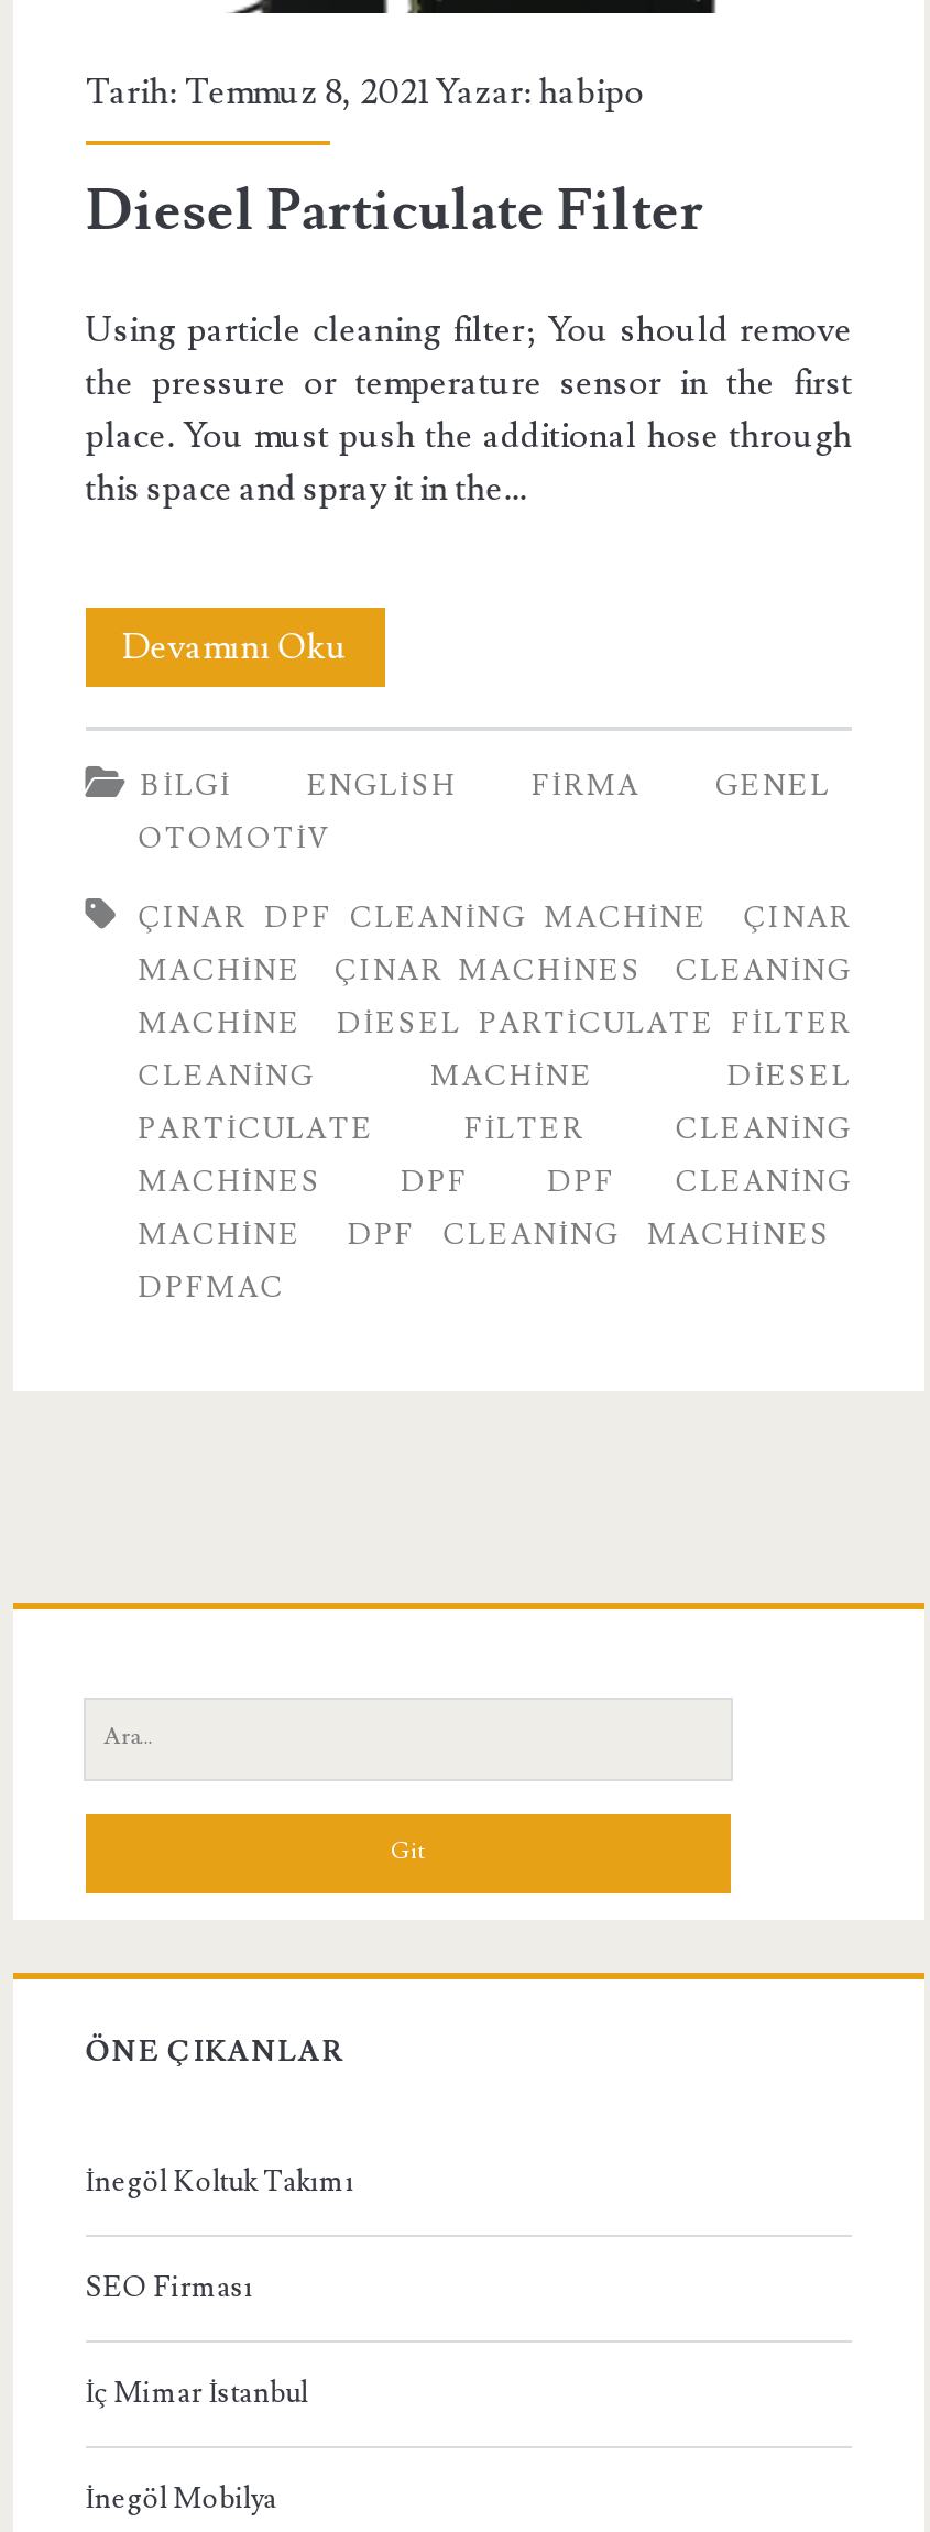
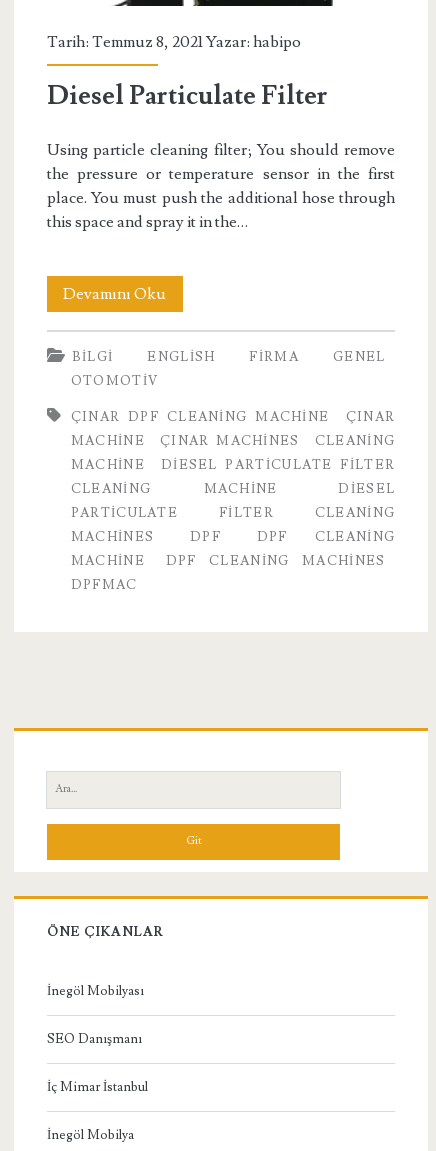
[85,2163,354,2198] İnegöl Koltuk Takımı -> [47,982,144,998] İnegöl Mobilyası
[85,2269,253,2304] SEO Firması -> [47,1030,142,1046] SEO Danışmanı

